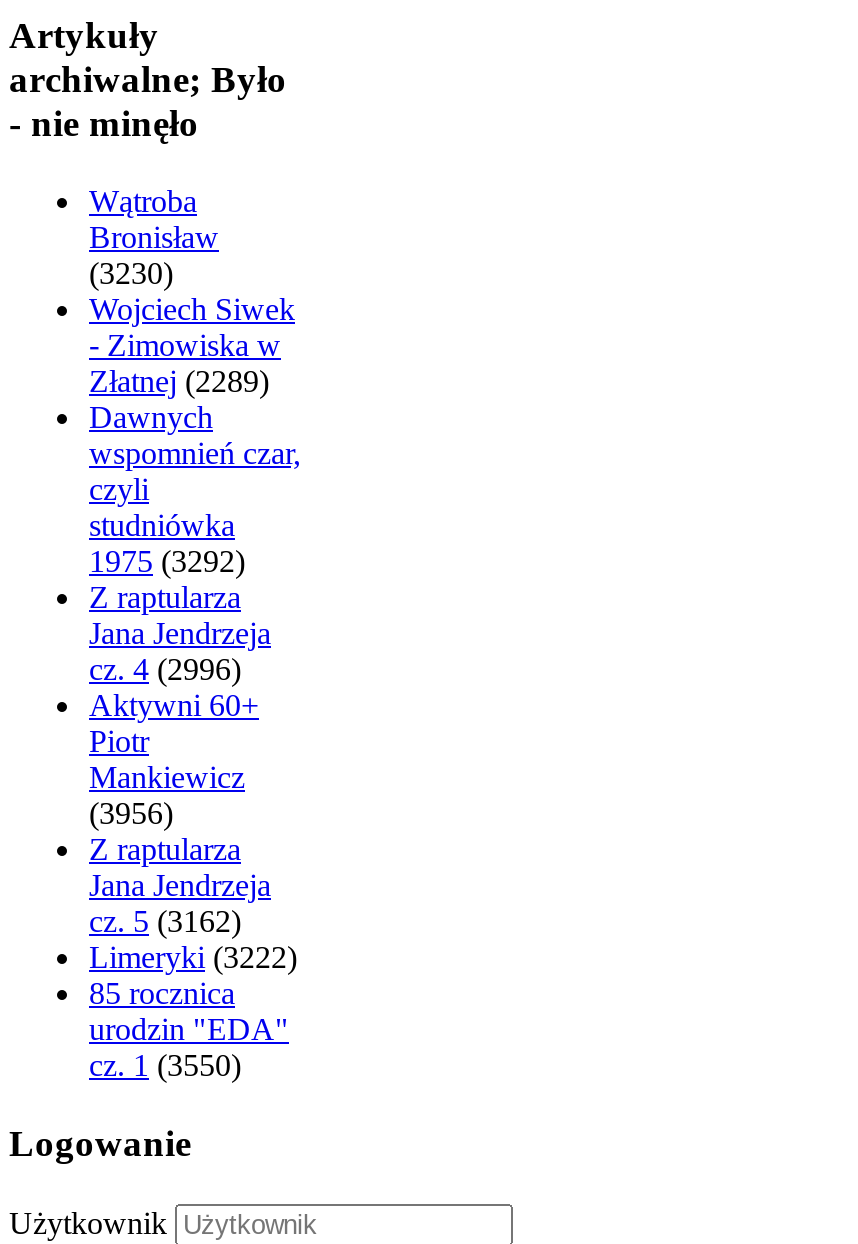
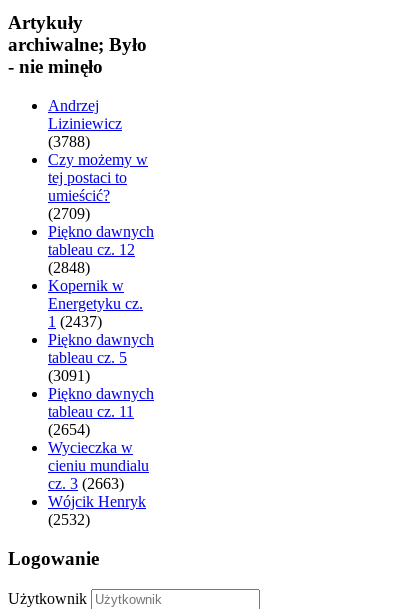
[89,184,301,1082] Wątroba | Bronisław | (3230) | Wojciech Siwek | - Zimowiska w | Złatnej (2289) | Dawnych | wspomnień czar, | czyli | studniówka | 1975 (3292) | Z raptularza | Jana Jendrzeja | cz. 4 (2996) | Aktywni 60+ | Piotr | Mankiewicz | (3956) | Z raptularza | Jana Jendrzeja | cz. 5 (3162) | Limeryki (3222) | 85 rocznica | urodzin "EDA" | cz. 1 (3550) -> [48,97,154,528] Andrzej | Liziniewicz | (3788) | Czy możemy w | tej postaci to | umieścić? | (2709) | Piękno dawnych | tableau cz. 12 | (2848) | Kopernik w | Energetyku cz. | 1 (2437) | Piękno dawnych | tableau cz. 5 | (3091) | Piękno dawnych | tableau cz. 11 | (2654) | Wycieczka w | cieniu mundialu | cz. 3 (2663) | Wójcik Henryk | (2532)

